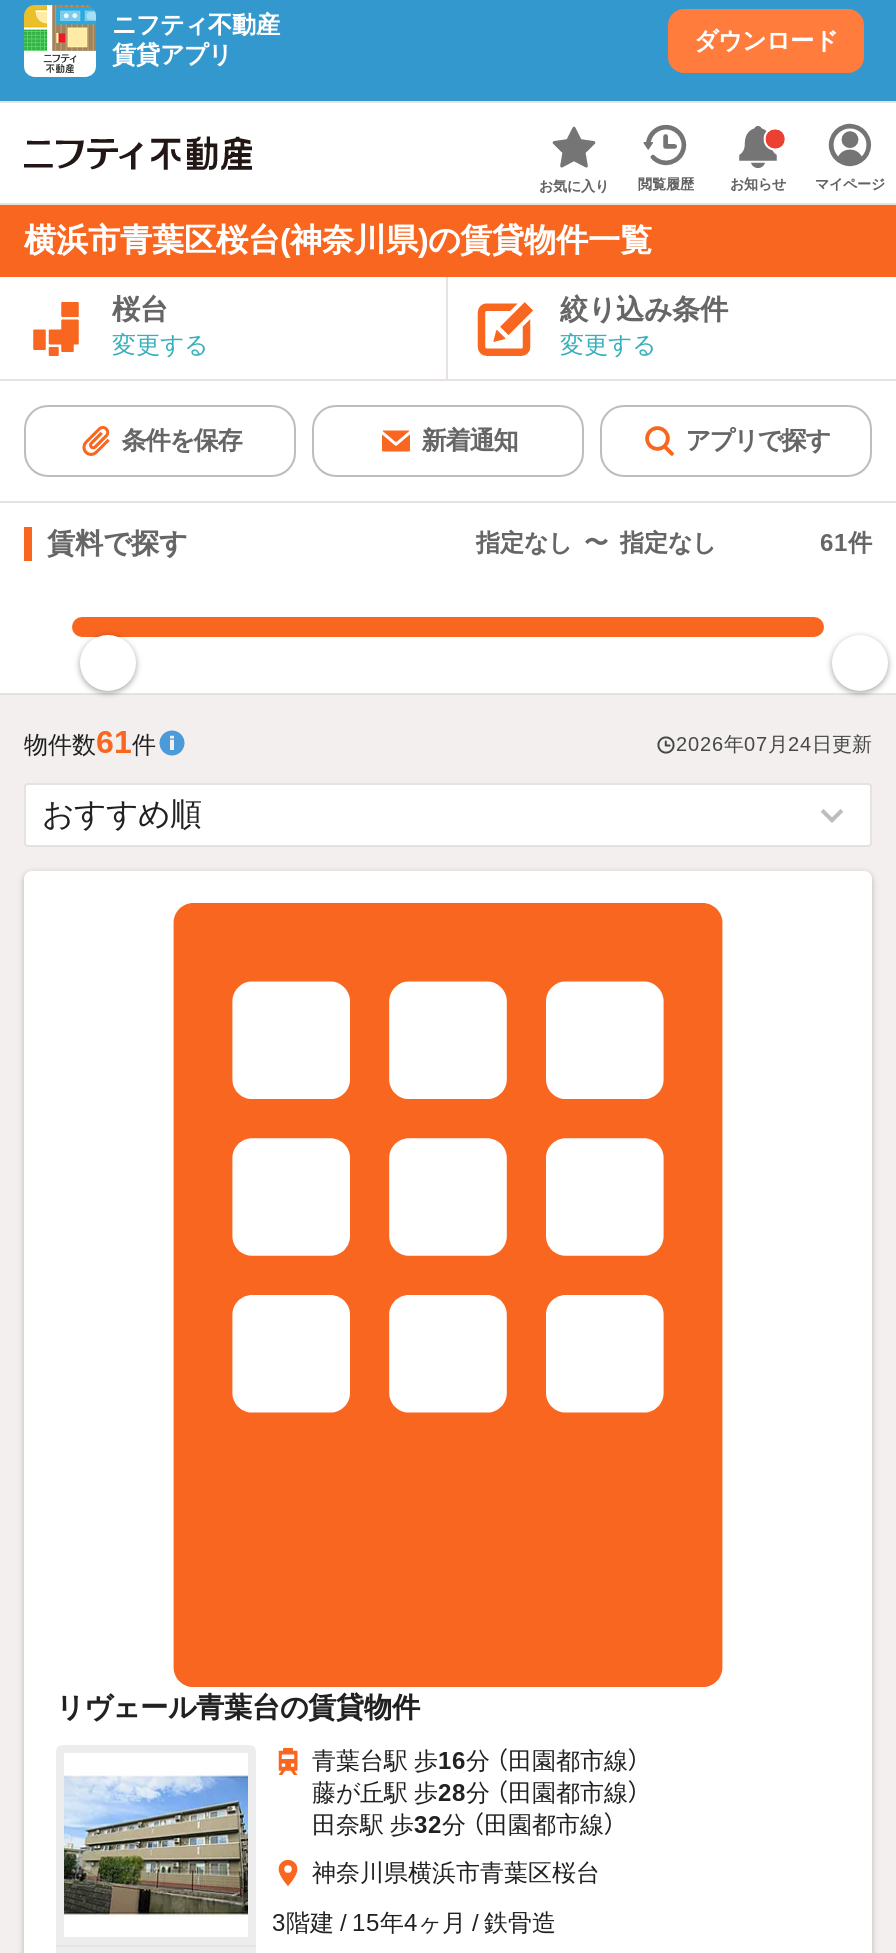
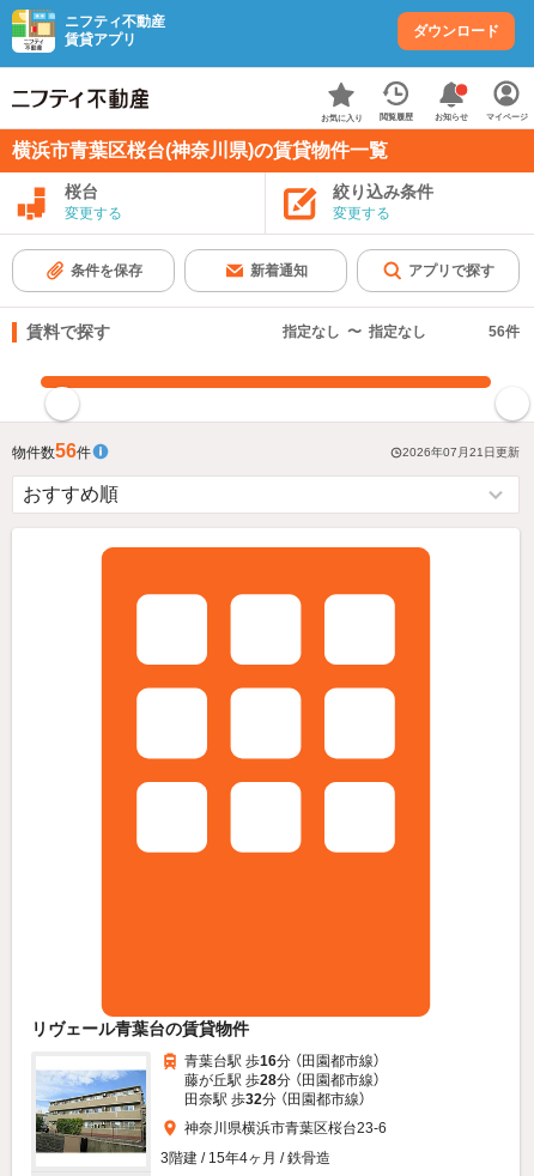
[820,529,872,557] 61件 -> [489,323,520,340] 56件
[24,725,156,759] 物件数61件 -> [12,441,91,461] 物件数56件
[676,734,872,756] 2026年07月24日更新 -> [402,446,520,459] 2026年07月21日更新
[312,1859,600,1887] 神奈川県横浜市青葉区桜台 -> [184,1120,387,1136] 神奈川県横浜市青葉区桜台23-6

